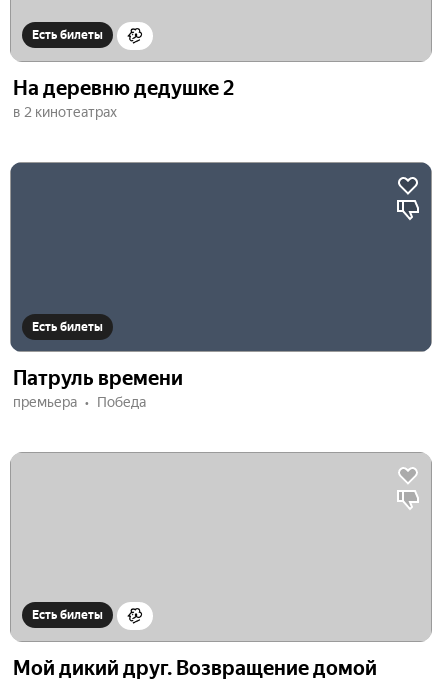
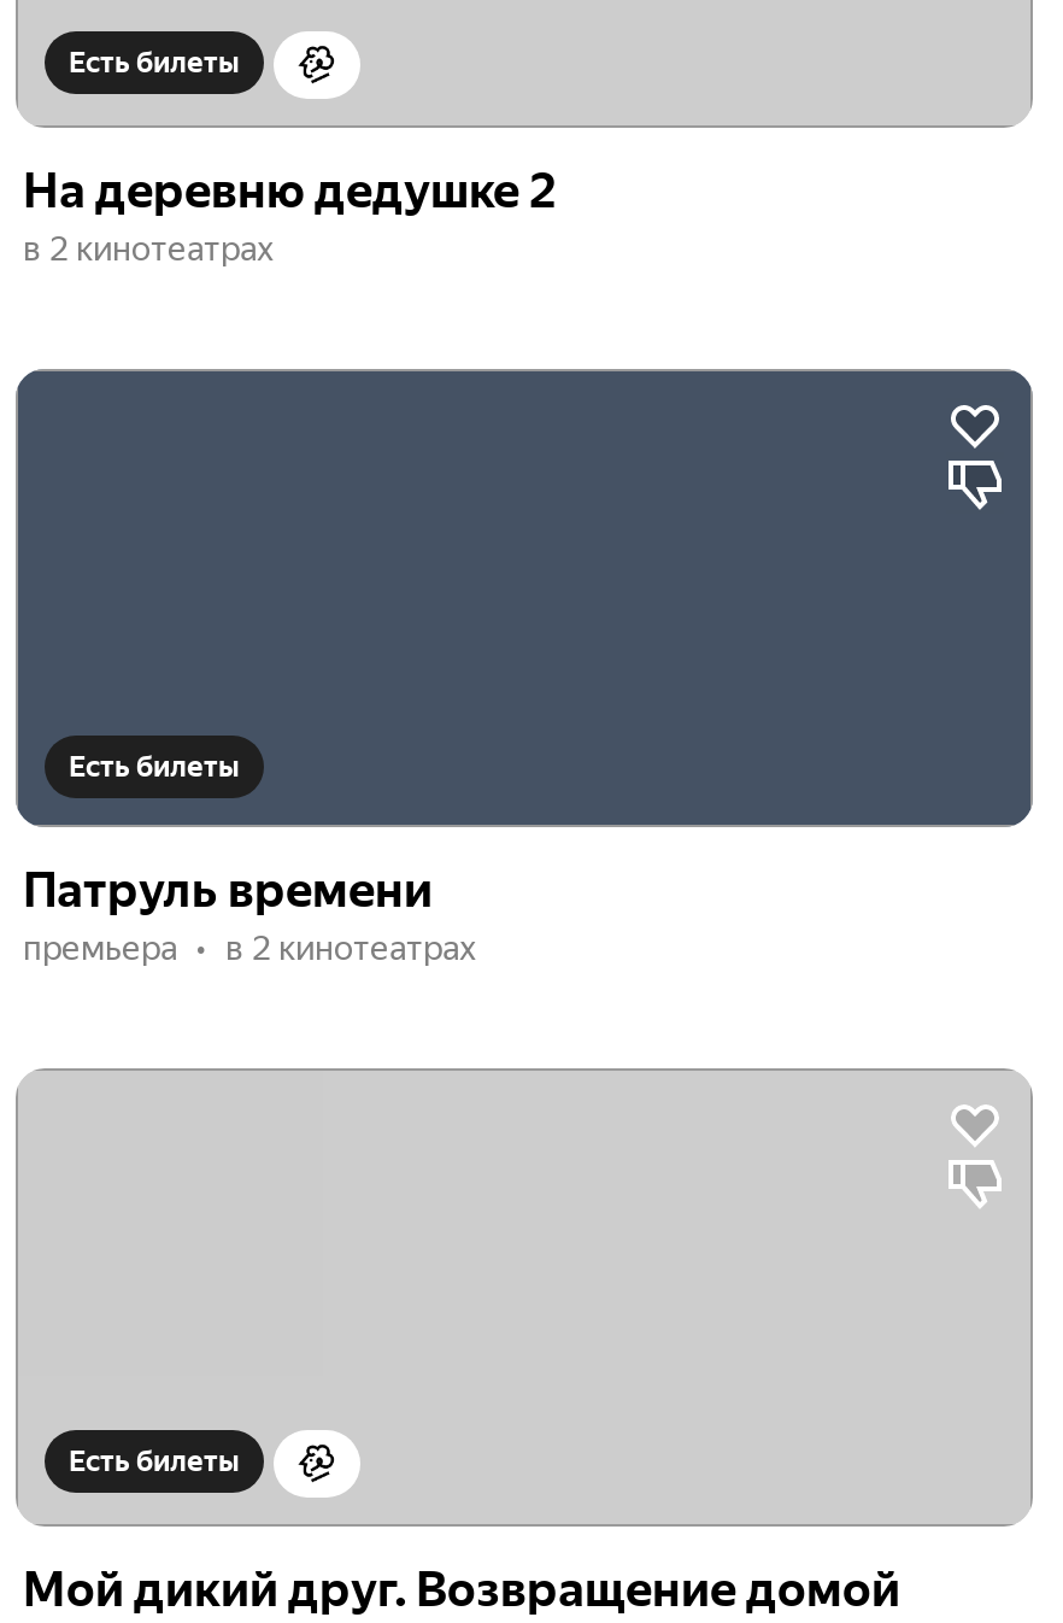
[97,394,146,410] Победа -> [225,928,476,967] в 2 кинотеатрах

